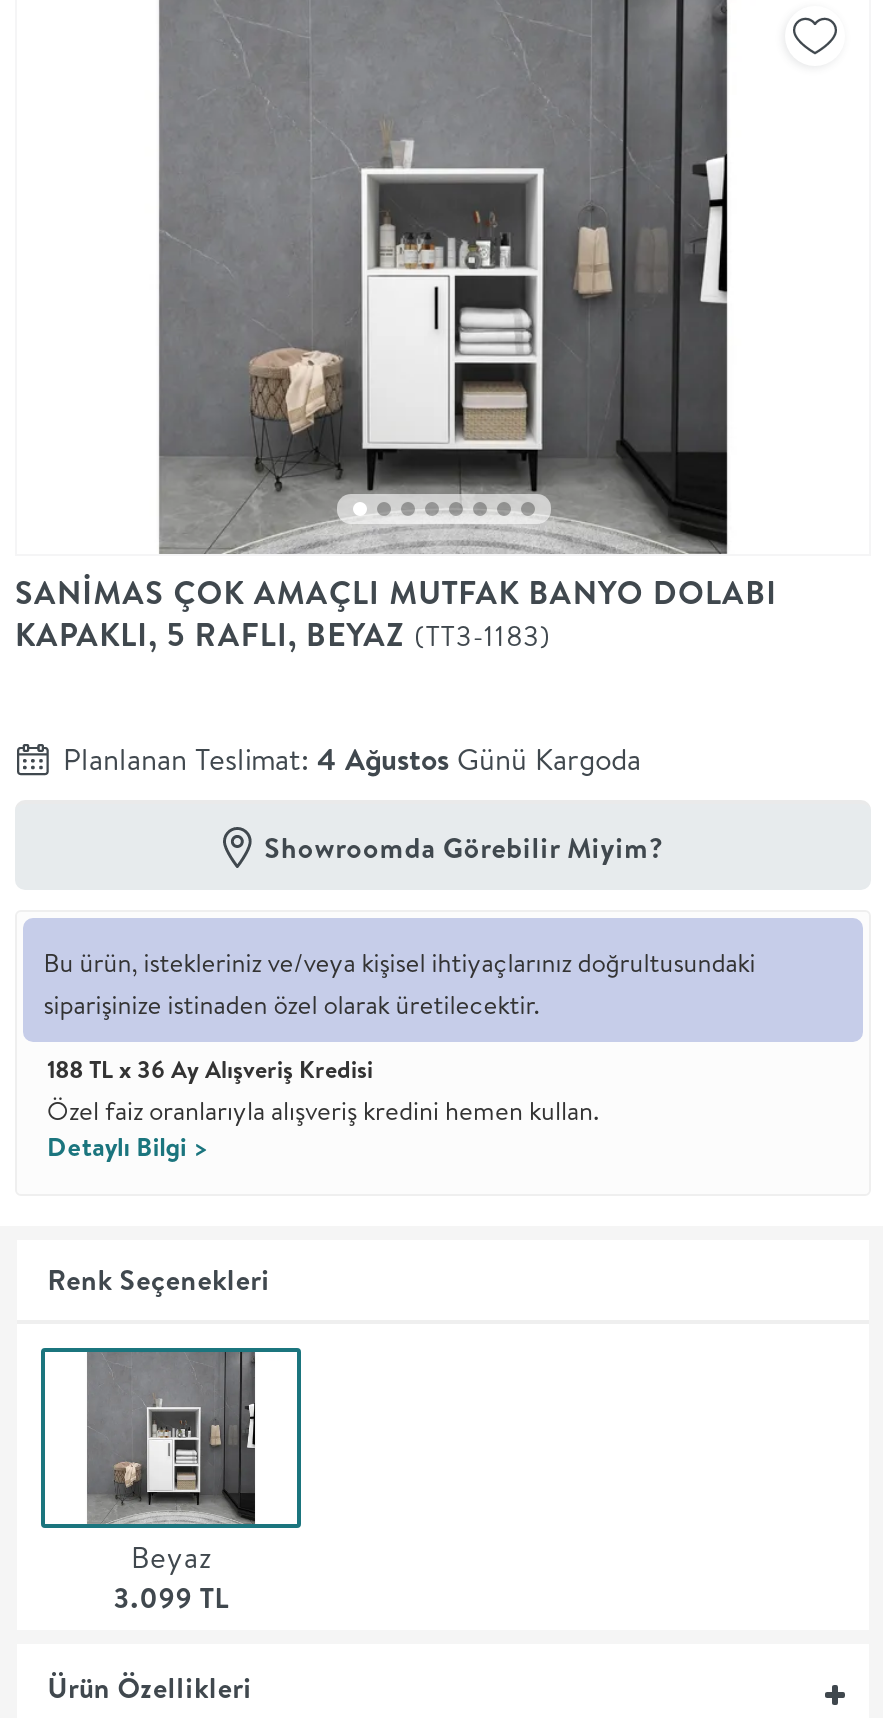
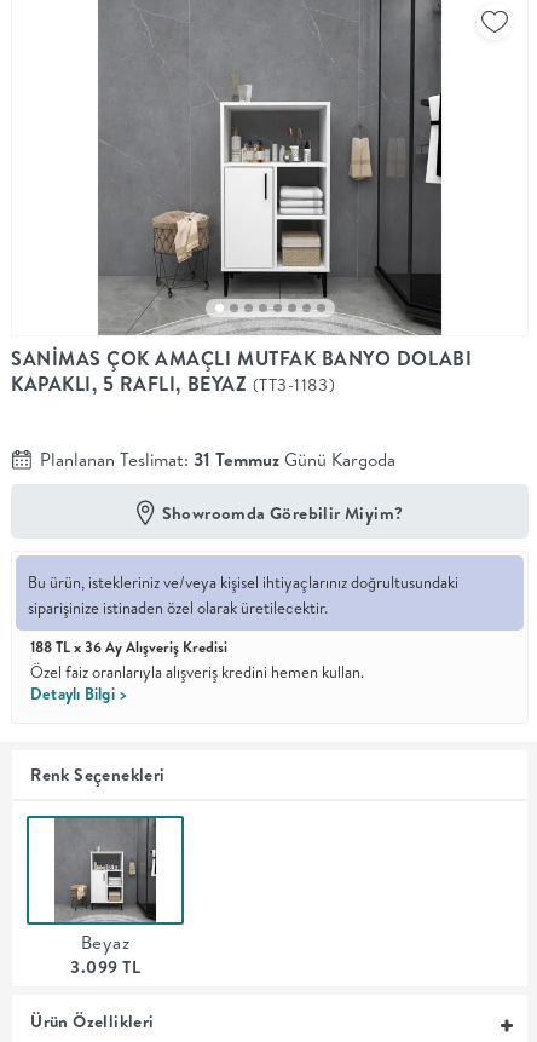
[63,738,641,780] Planlanan Teslimat: 4 Ağustos Günü Kargoda -> [40,447,395,472] Planlanan Teslimat: 31 Temmuz Günü Kargoda

